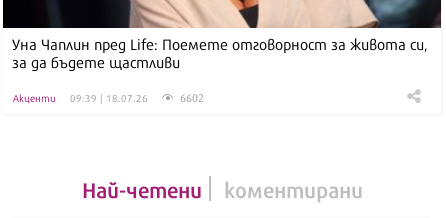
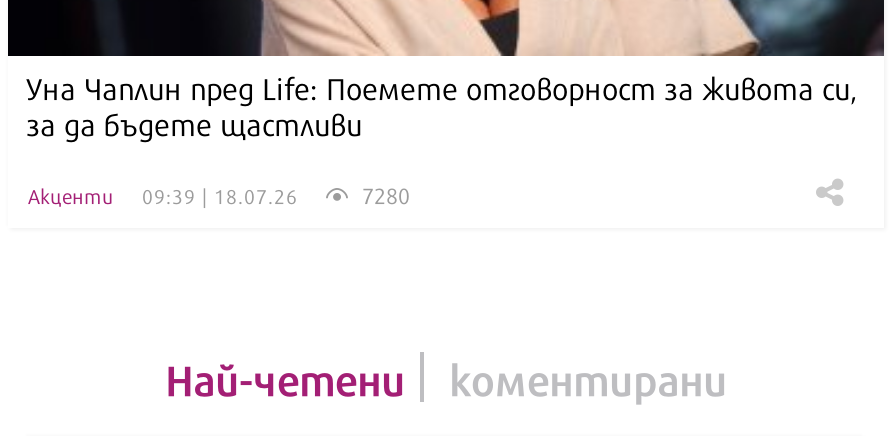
[177,89,204,105] 6602 -> [356,178,410,210] 7280

